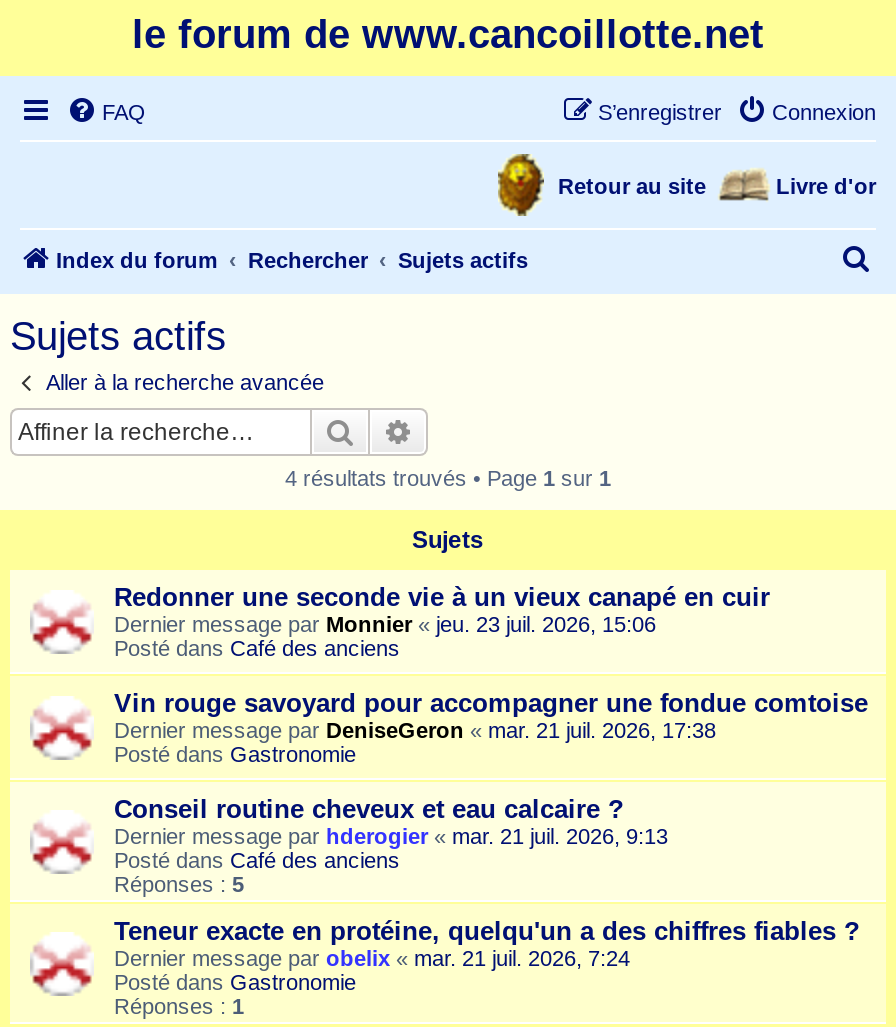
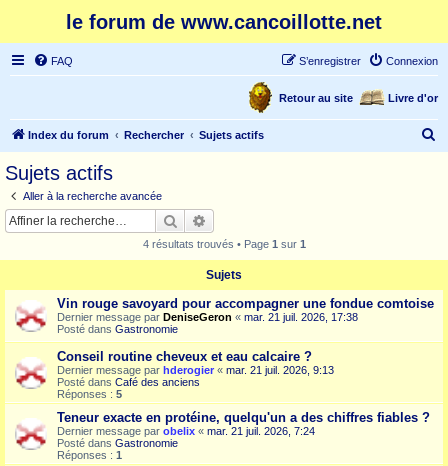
[114,581,770,659] Redonner une seconde vie à un vieux canapé en cuir | Dernier message par Monnier «jeu. 23 juil. 2026, 15:06 | Posté dans Café des anciens -> none

